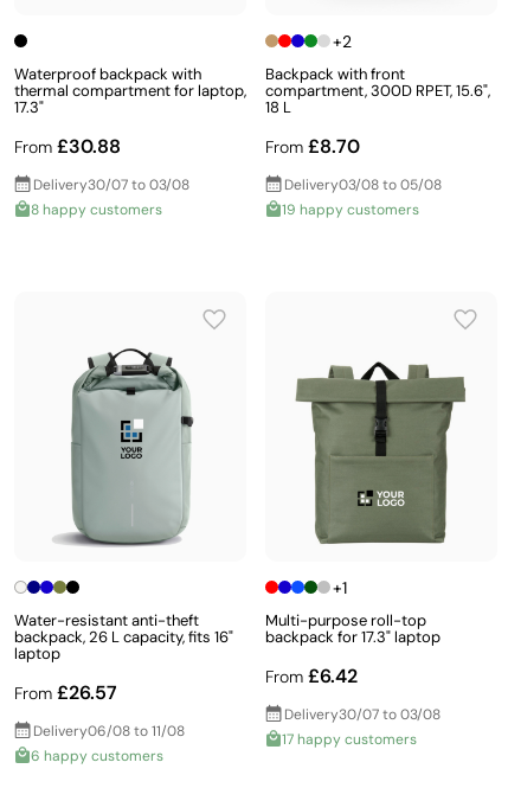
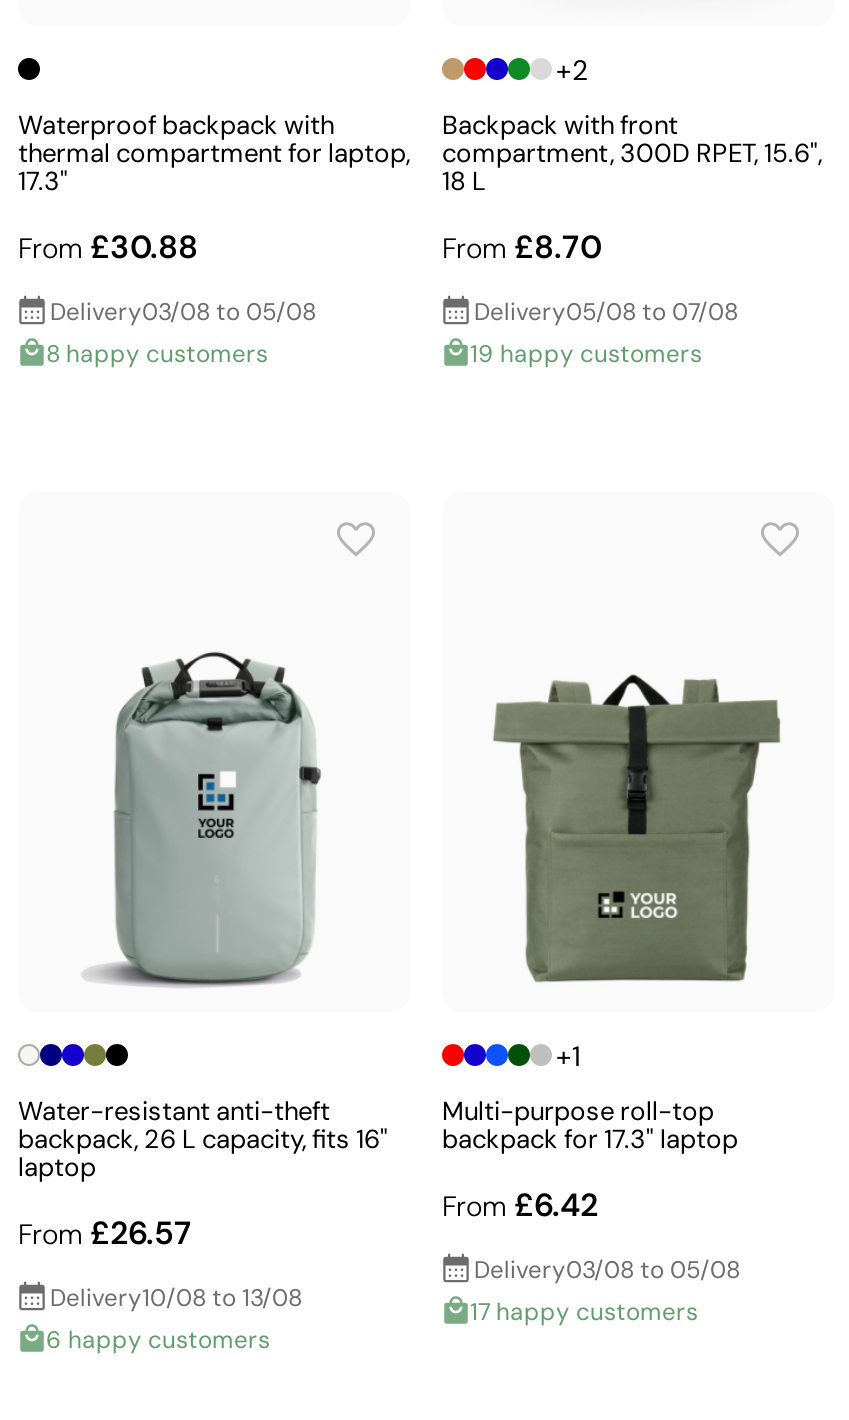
[33,175,189,194] Delivery30/07 to 03/08 -> [50,296,316,328] Delivery03/08 to 05/08
[284,175,442,194] Delivery03/08 to 05/08 -> [474,296,738,328] Delivery05/08 to 07/08
[284,705,441,724] Delivery30/07 to 03/08 -> [474,1254,740,1286] Delivery03/08 to 05/08
[33,722,185,741] Delivery06/08 to 11/08 -> [50,1282,302,1314] Delivery10/08 to 13/08

